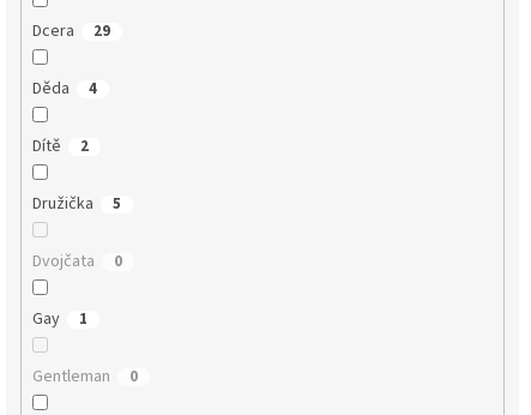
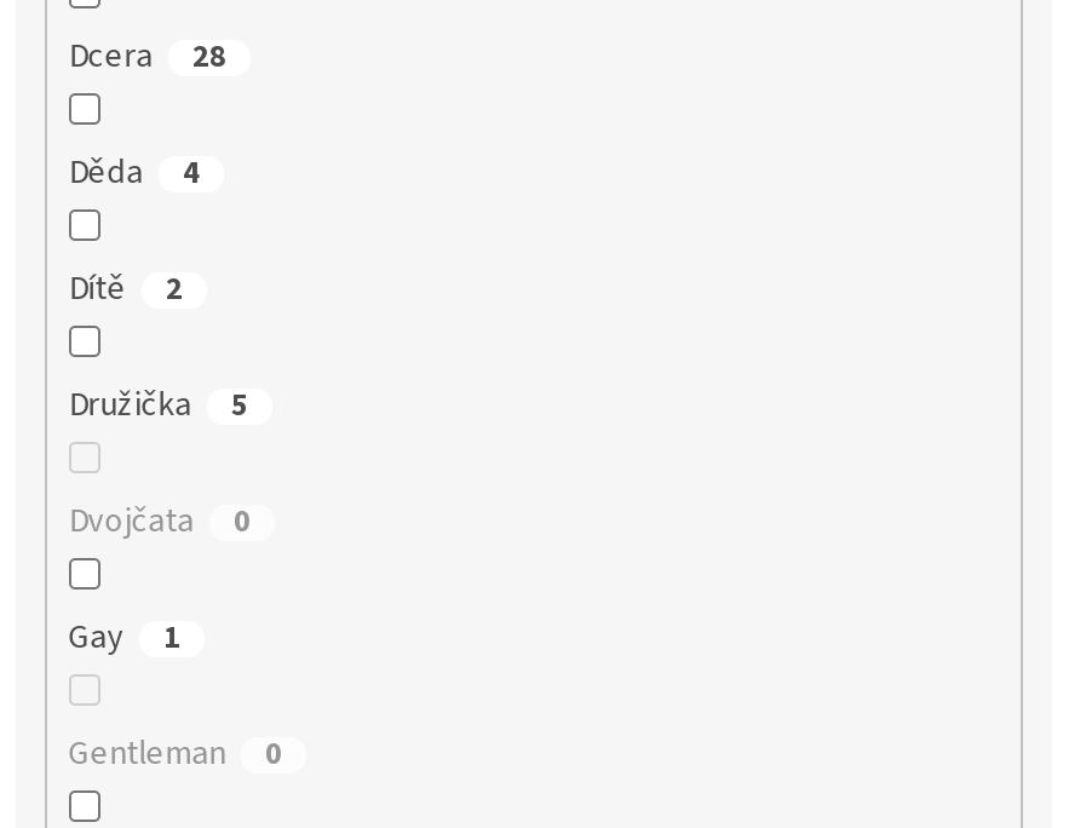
[32,19,110,43] Dcera 29 -> [69,32,226,81] Dcera 28

